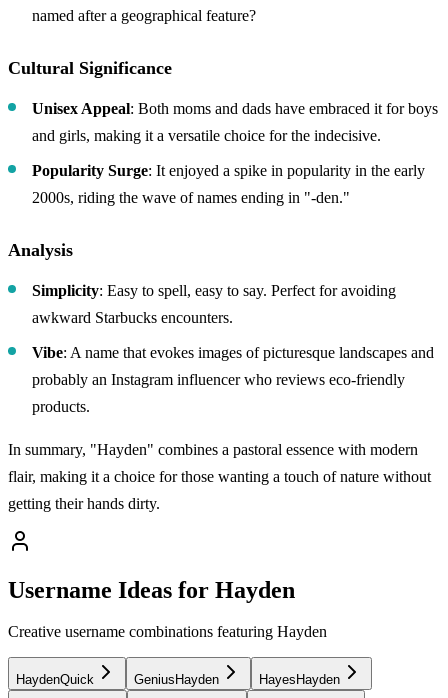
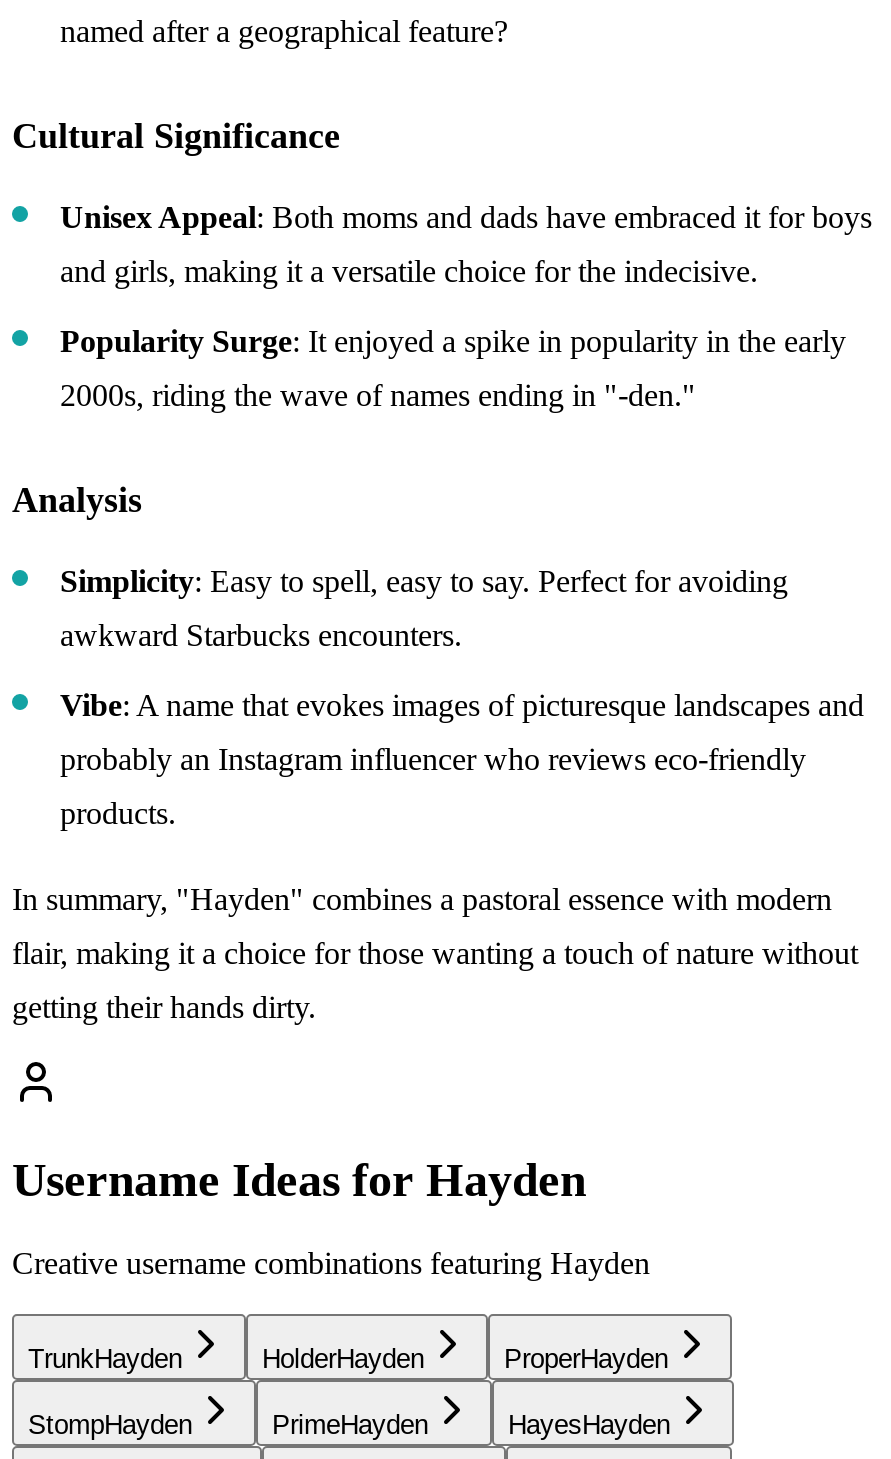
[16,672,219,687] HaydenQuick | GeniusHayden -> [28,1345,668,1441] TrunkHayden | HolderHayden | ProperHayden | StompHayden | PrimeHayden

